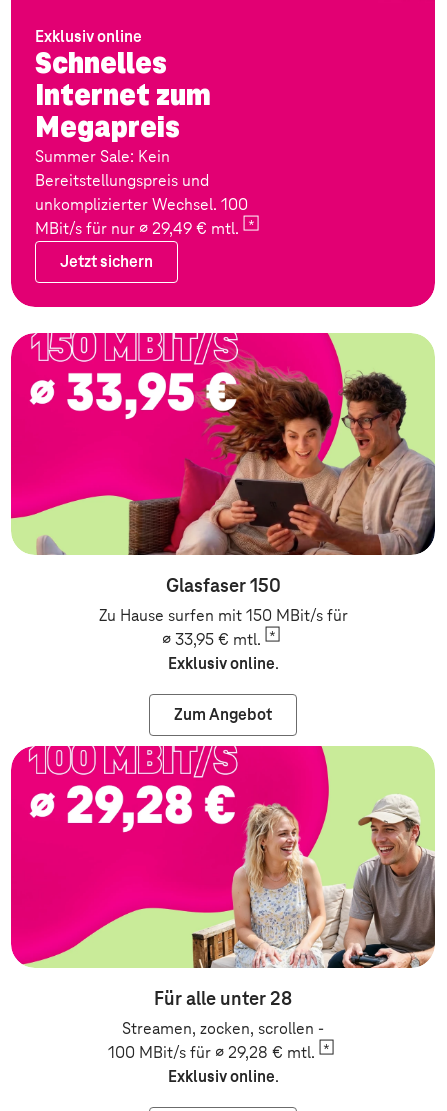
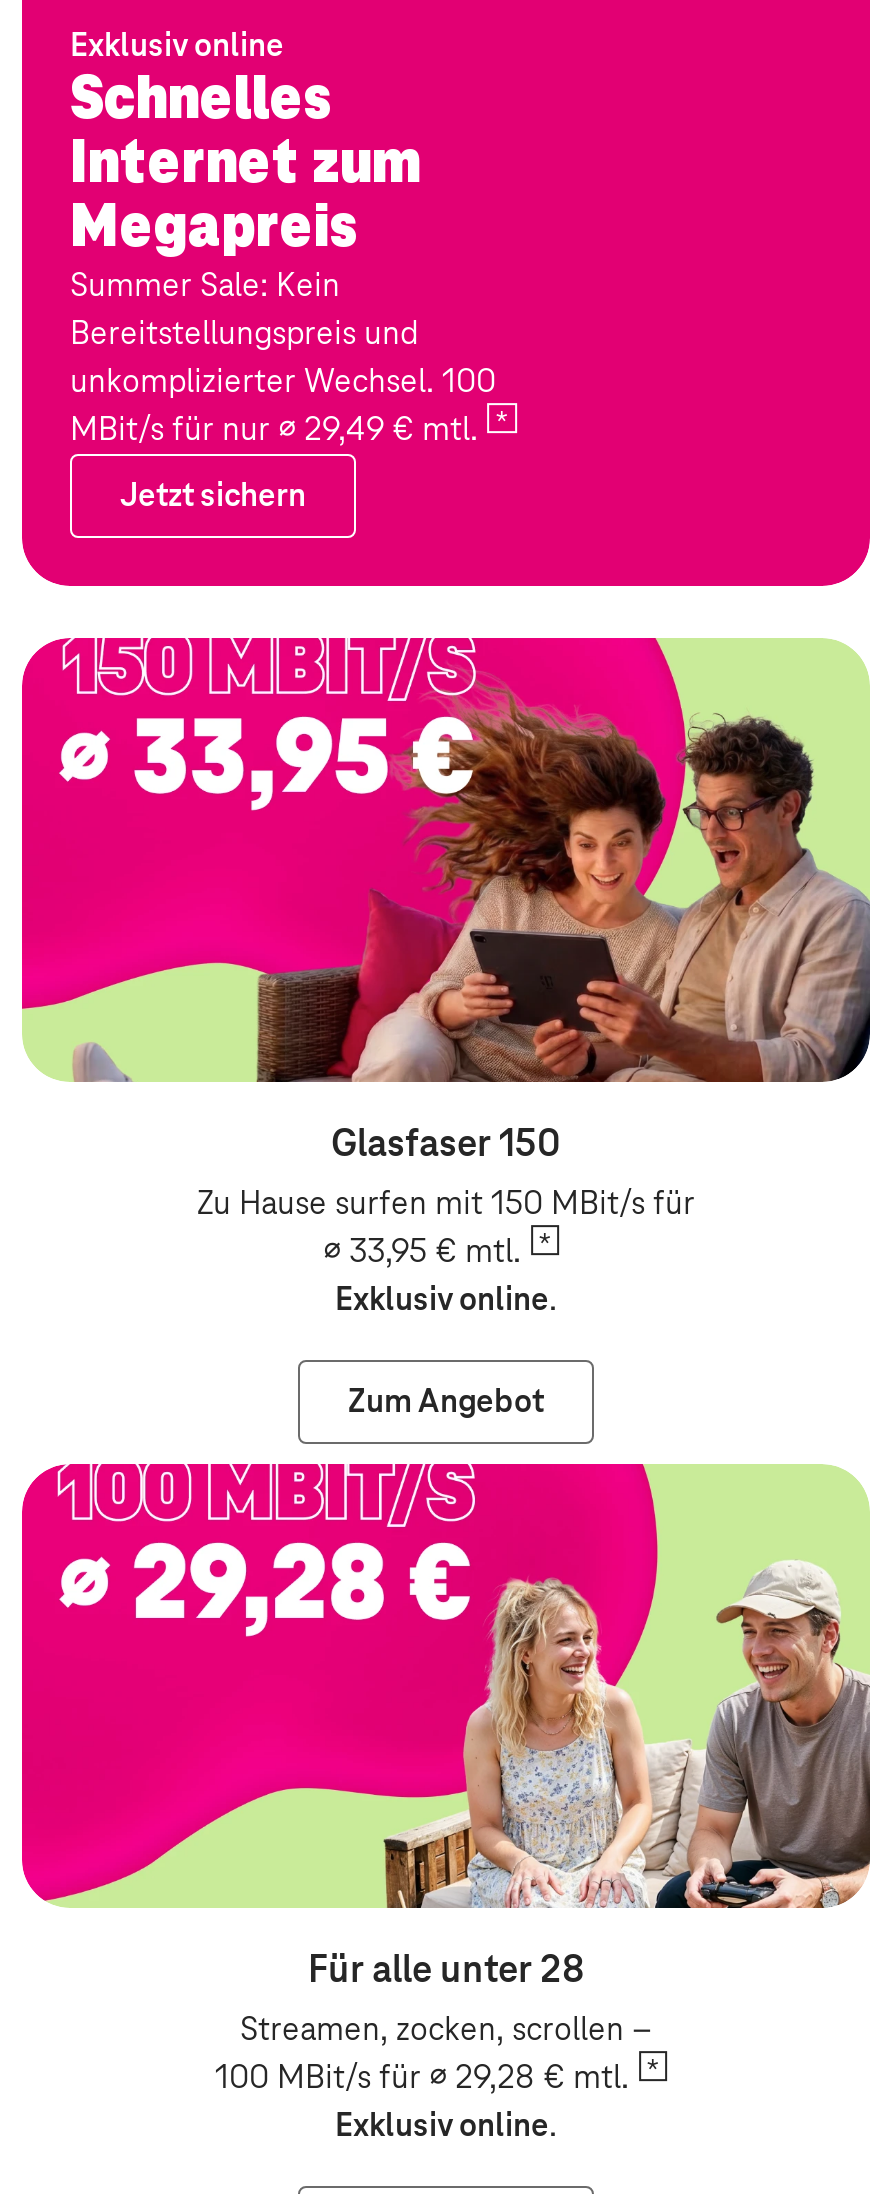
[122,1018,324,1039] Streamen, zocken, scrollen - -> [240,2008,652,2050] Streamen, zocken, scrollen –

